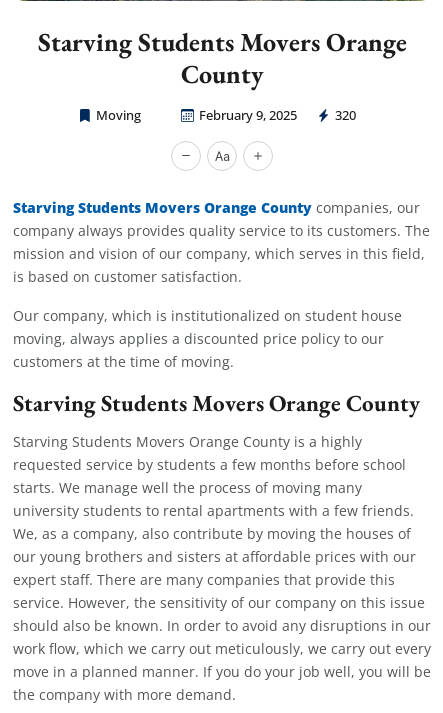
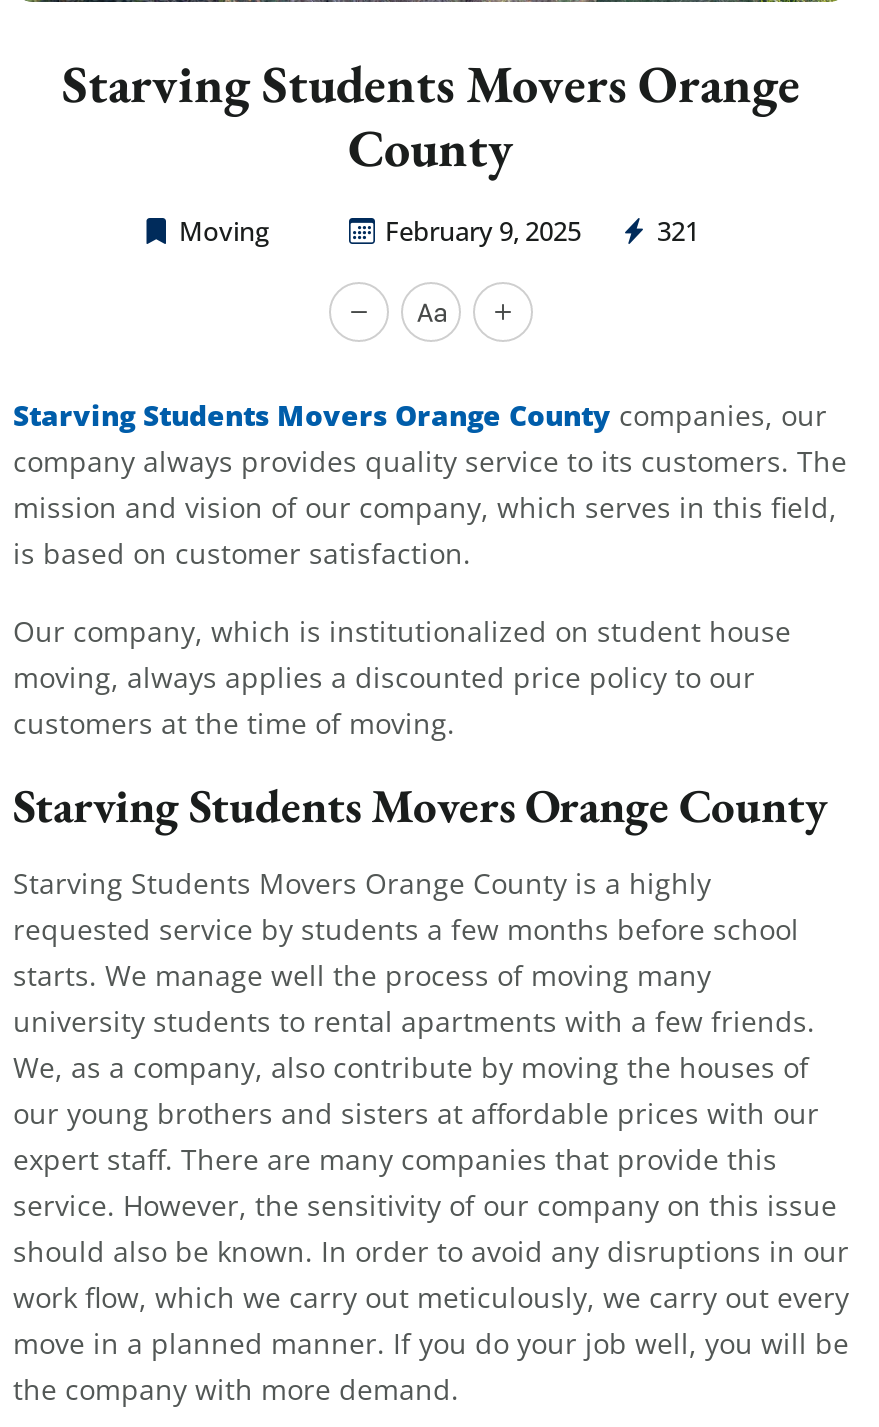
[335,107,356,125] 320 -> [657,213,699,249] 321

